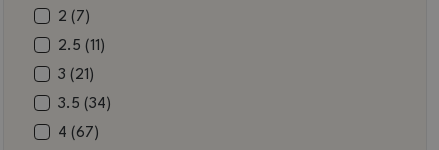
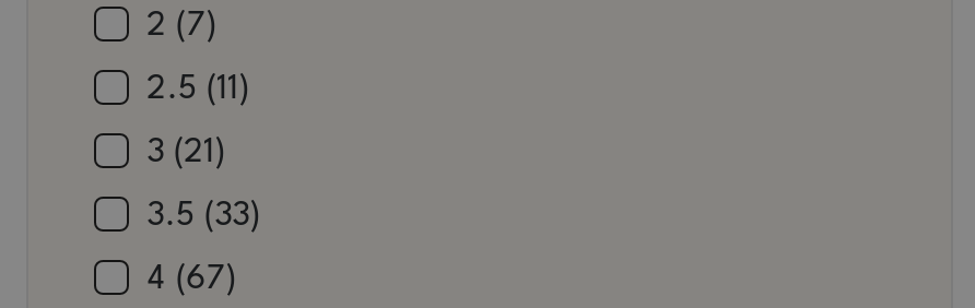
[58,97,111,112] 3.5 (34) -> [147,202,261,235] 3.5 (33)

